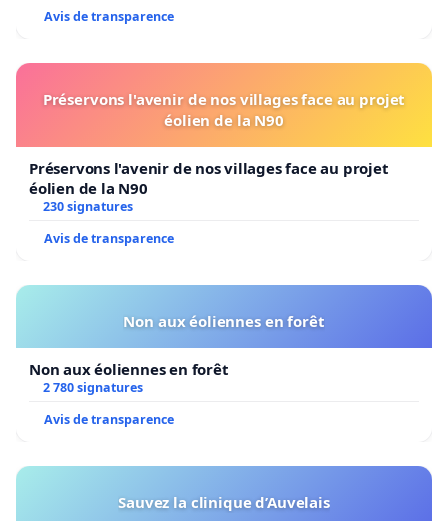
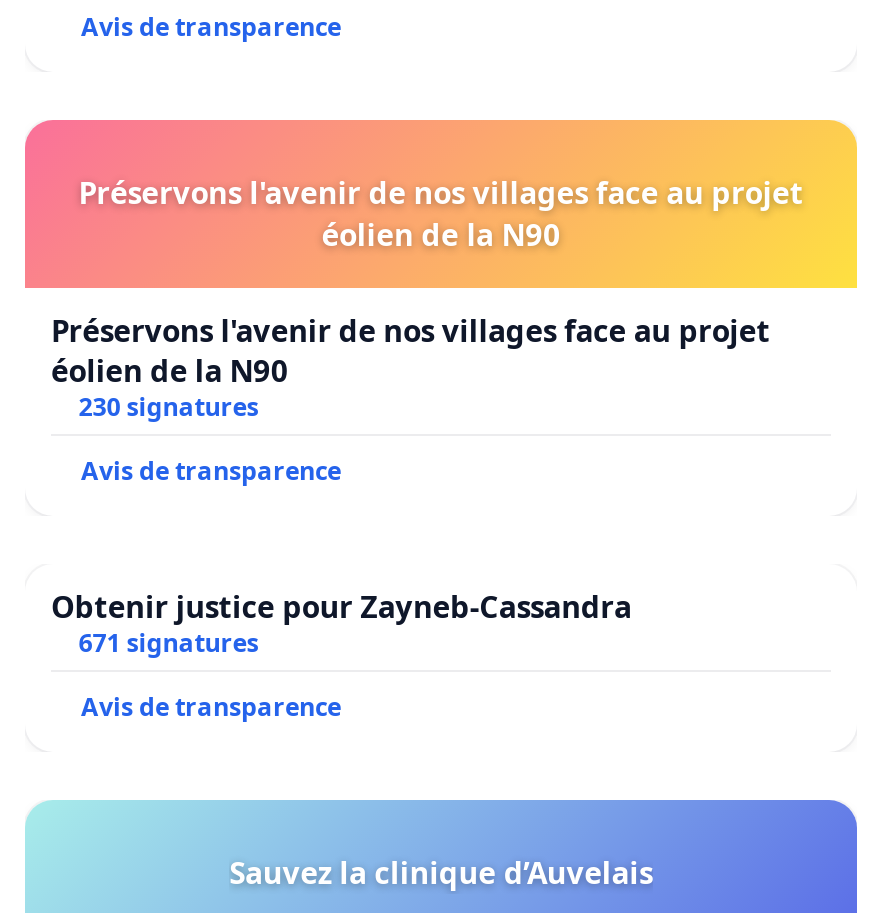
[29,311,324,396] Non aux éoliennes en forêt | Non aux éoliennes en forêt | 2 780 signatures -> [51,586,631,660] Obtenir justice pour Zayneb-Cassandra | 671 signatures

